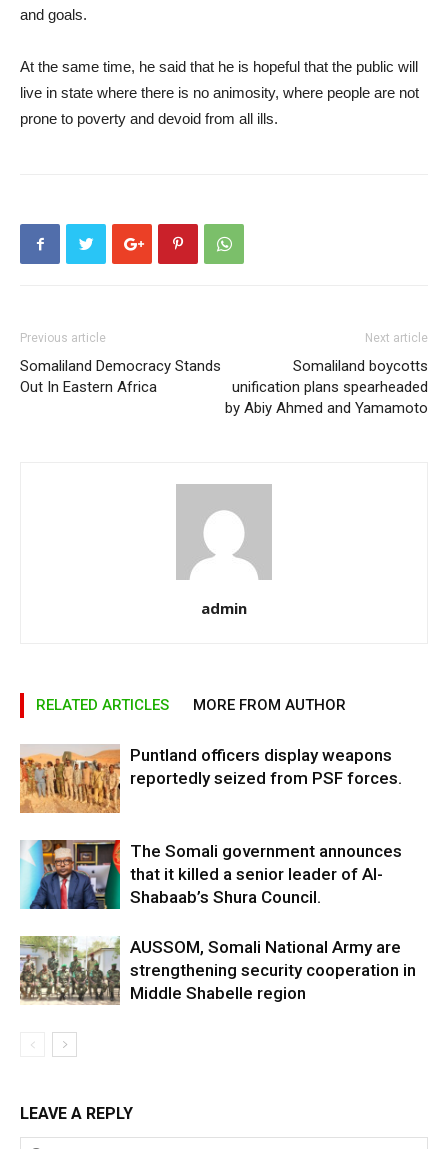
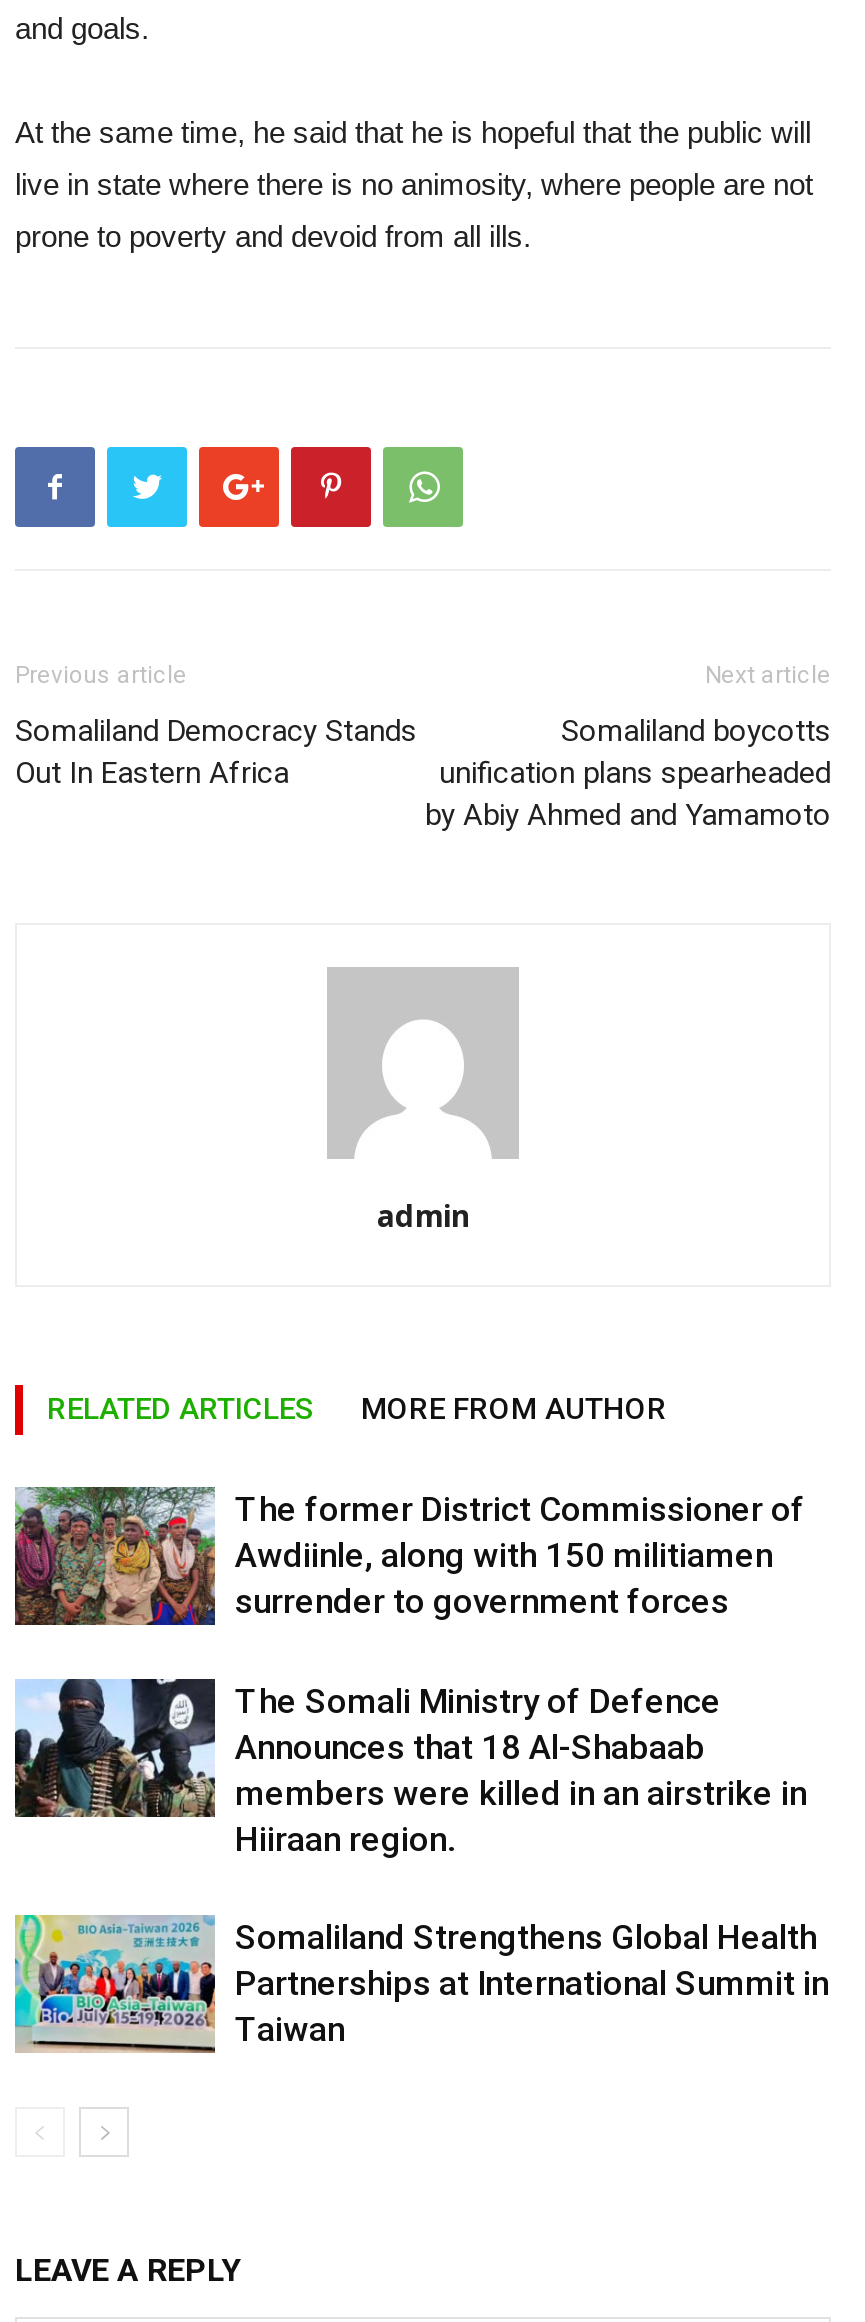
[19,744,402,814] [image] | Puntland officers display weapons | reportedly seized from PSF forces. -> [13,1485,805,1627] [image] | The former District Commissioner of | Awdiinle, along with 150 militiamen | surrender to government forces
[20,839,402,910] [image] | The Somali government announces | that it killed a senior leader of Al- | Shabaab’s Shura Council. -> [13,1677,807,1859] [image] | The Somali Ministry of Defence | Announces that 18 Al-Shabaab | members were killed in an airstrike in | Hiiraan region.
[19,935,416,1005] [image] | AUSSOM, Somali National Army are | strengthening security cooperation in | Middle Shabelle region -> [13,1913,829,2053] [image] | Somaliland Strengthens Global Health | Partnerships at International Summit in | Taiwan

